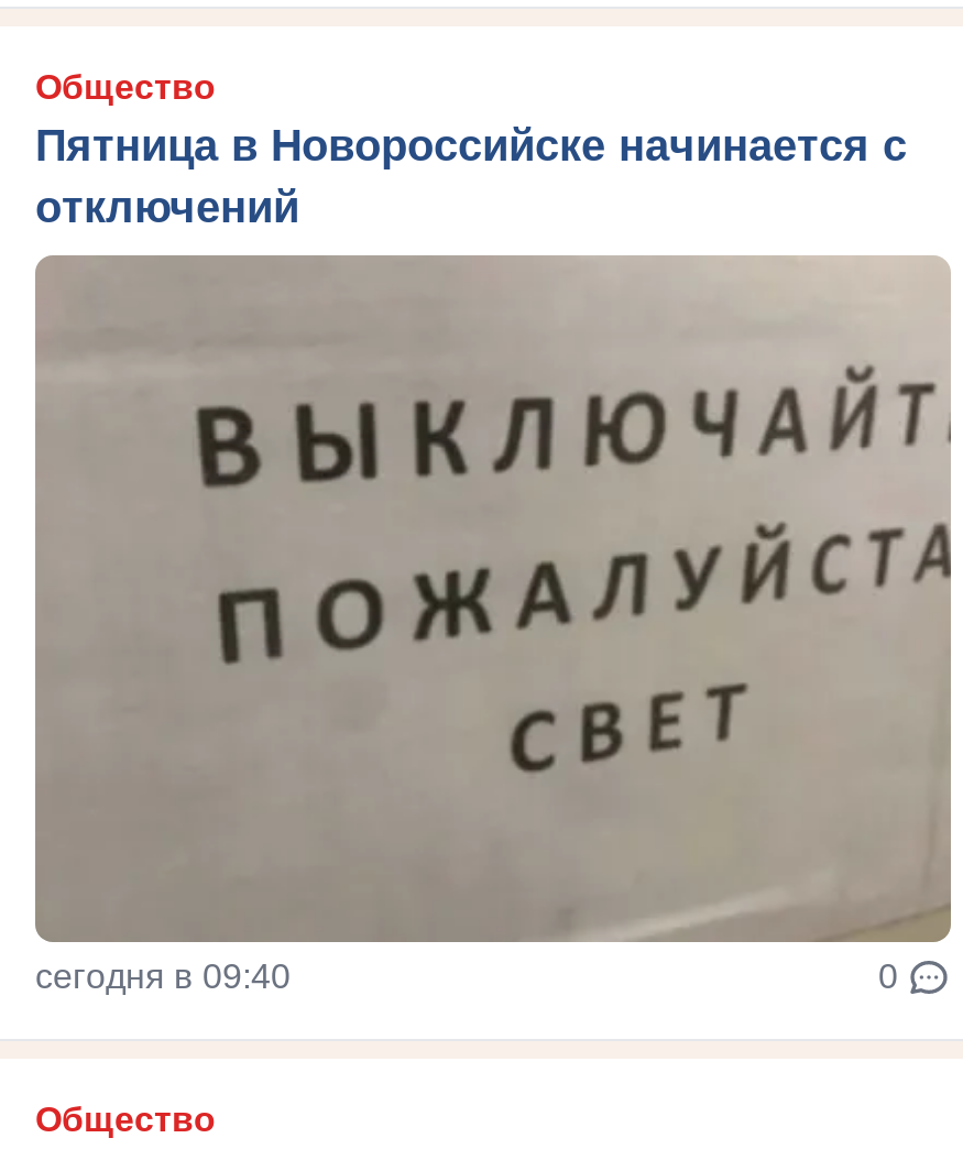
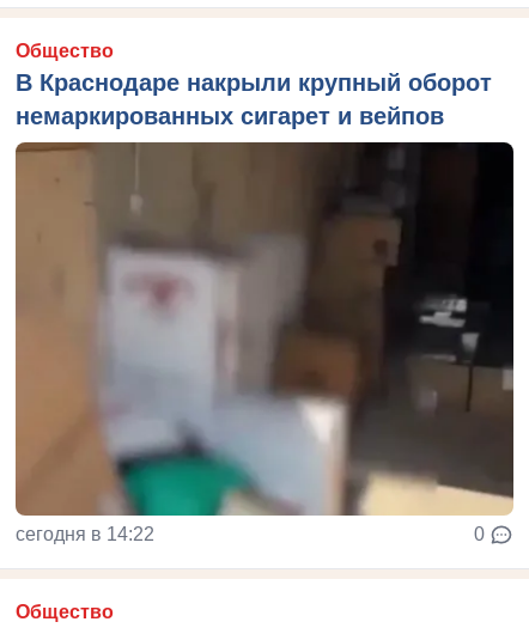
[35,121,907,231] Пятница в Новороссийске начинается с | отключений -> [16,69,492,129] В Краснодаре накрыли крупный оборот | немаркированных сигарет и вейпов
[35,255,953,995] [image] | сегодня в 09:40 -> [16,141,515,544] [image] | сегодня в 14:22

